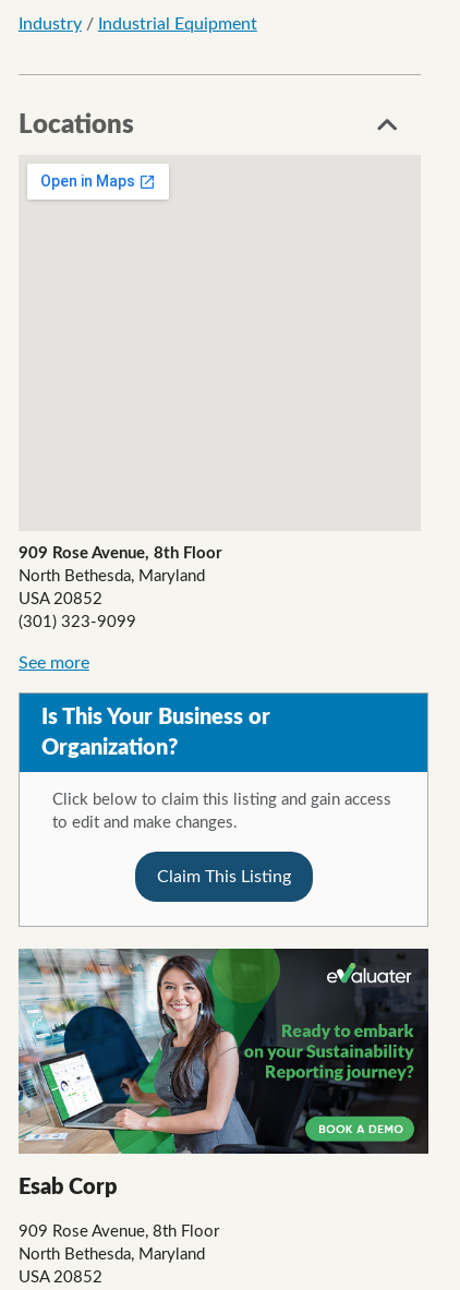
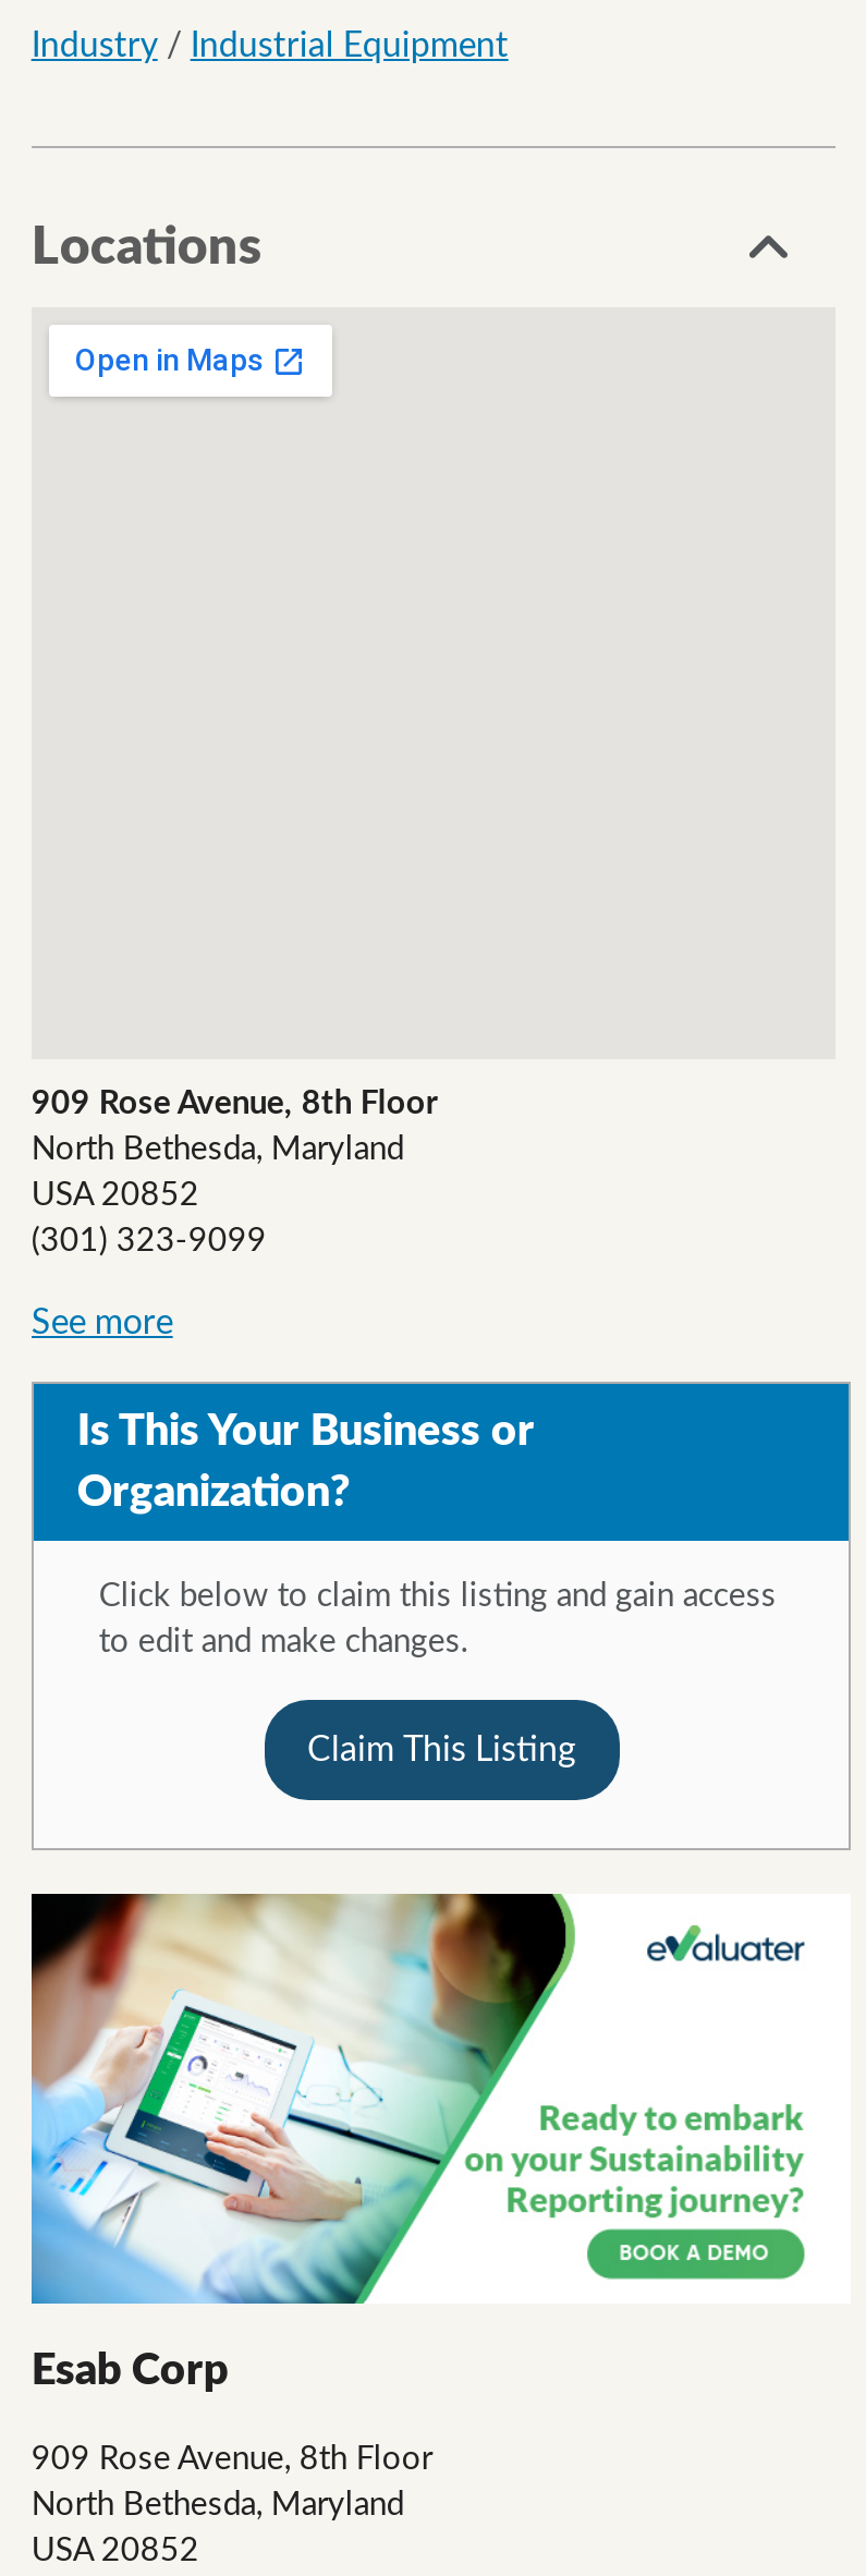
[17,948,429,1155] [image] -> [29,1892,851,2306] [image]

